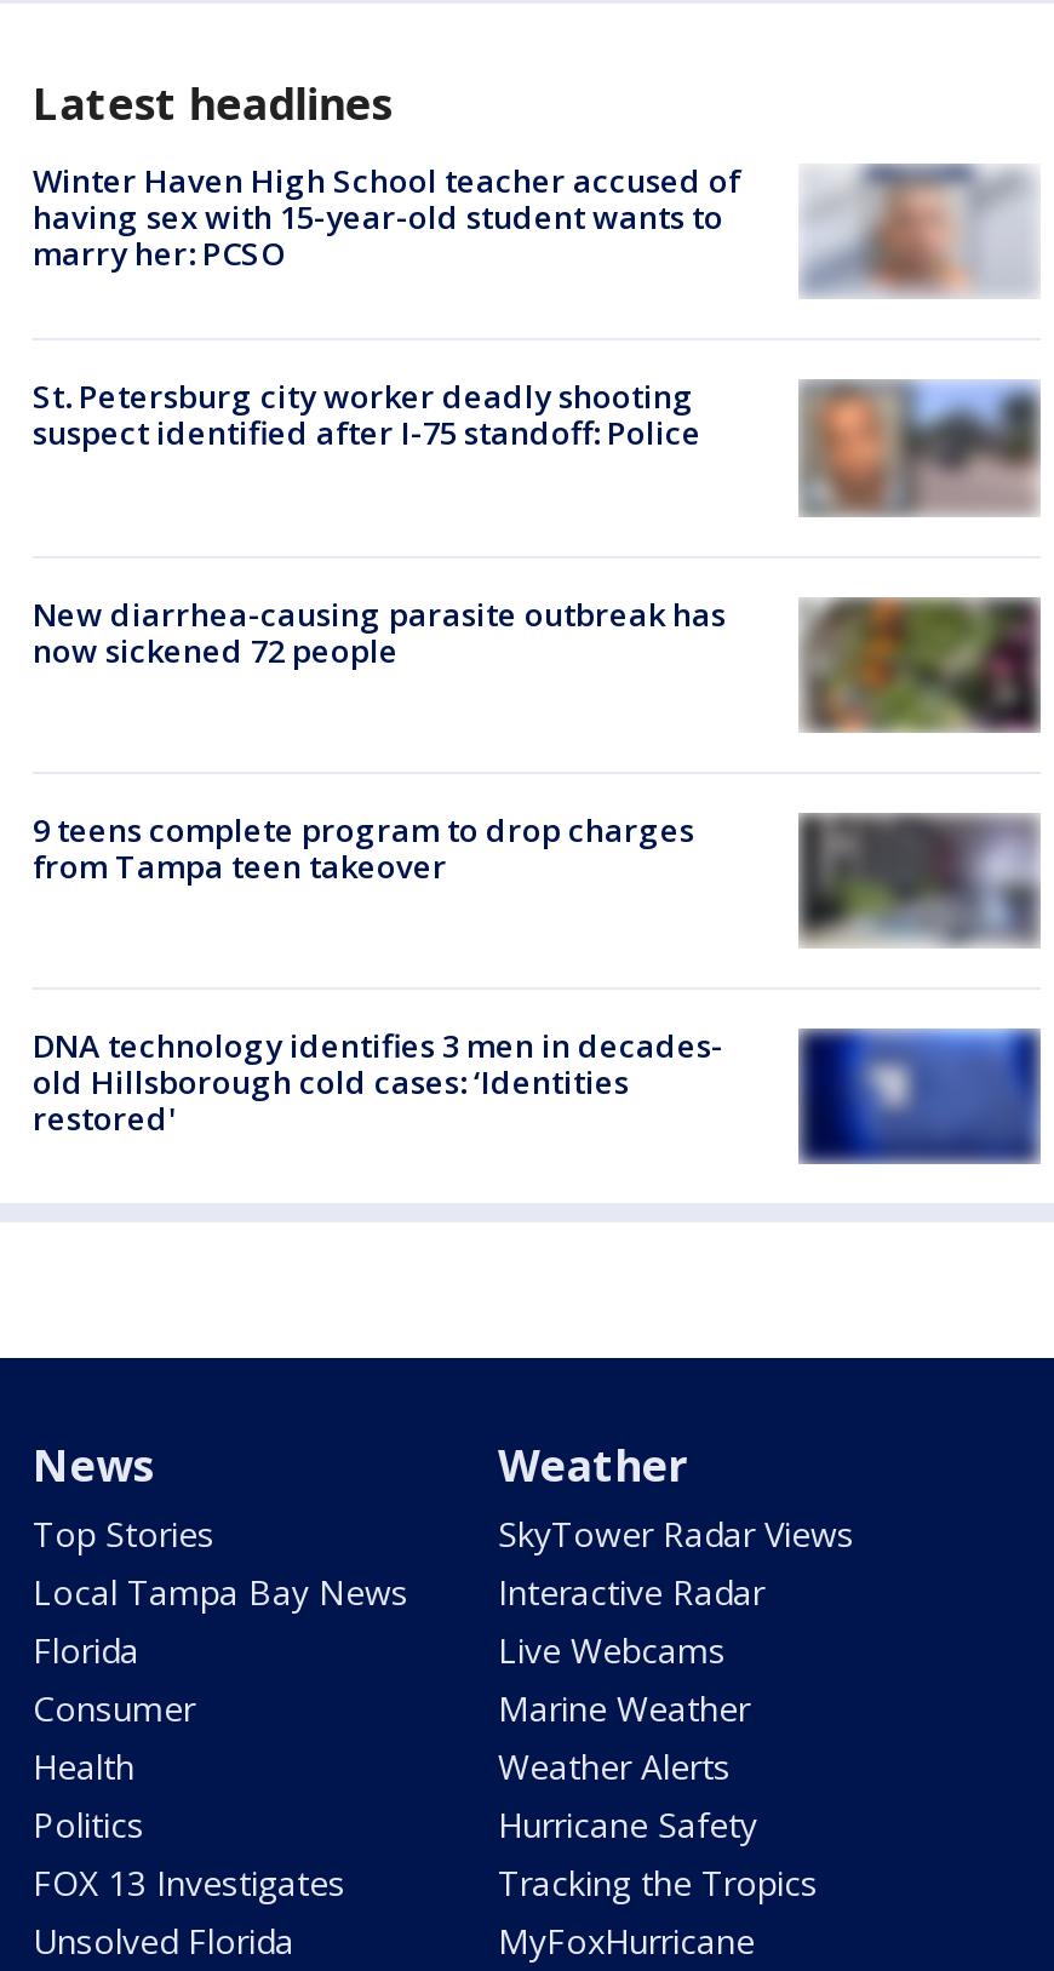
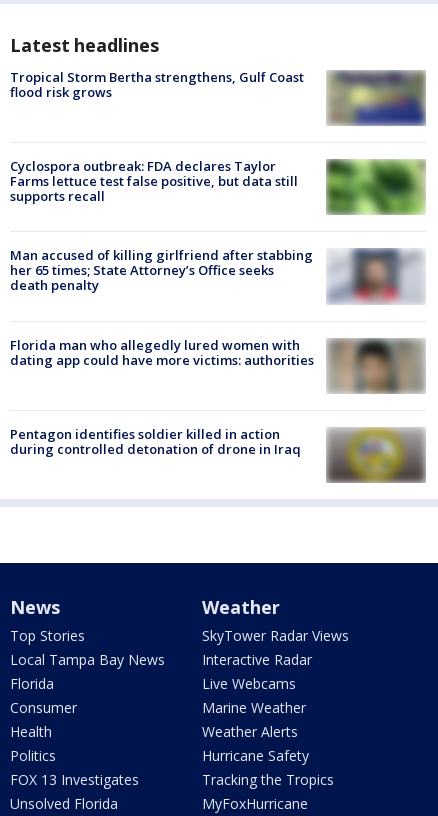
[33,158,1038,297] [image] | Winter Haven High School teacher accused of | having sex with 15-year-old student wants to | marry her: PCSO -> [10,68,426,126] [image] | Tropical Storm Bertha strengthens, Gulf Coast | flood risk grows
[33,374,701,454] St. Petersburg city worker deadly shooting | suspect identified after I-75 standoff: Police -> [10,157,298,205] Cyclospora outbreak: FDA declares Taylor | Farms lettuce test false positive, but data still | supports recall
[801,379,1041,517] [image] -> [327,159,426,215] [image]
[33,591,1041,733] [image] | New diarrhea-causing parasite outbreak has | now sickened 72 people -> [10,246,425,304] [image] | Man accused of killing girlfriend after stabbing | her 65 times; State Attorney’s Office seeks | death penalty
[33,807,694,887] 9 teens complete program to drop charges | from Tampa teen takeover -> [10,335,314,368] Florida man who allegedly lured women with | dating app could have more victims: authorities
[798,815,1038,946] [image] -> [327,340,424,394] [image]
[33,1023,1041,1164] [image] | DNA technology identifies 3 men in decades- | old Hillsborough cold cases: ‘Identities | restored' -> [10,425,426,483] [image] | Pentagon identifies soldier killed in action | during controlled detonation of drone in Iraq

